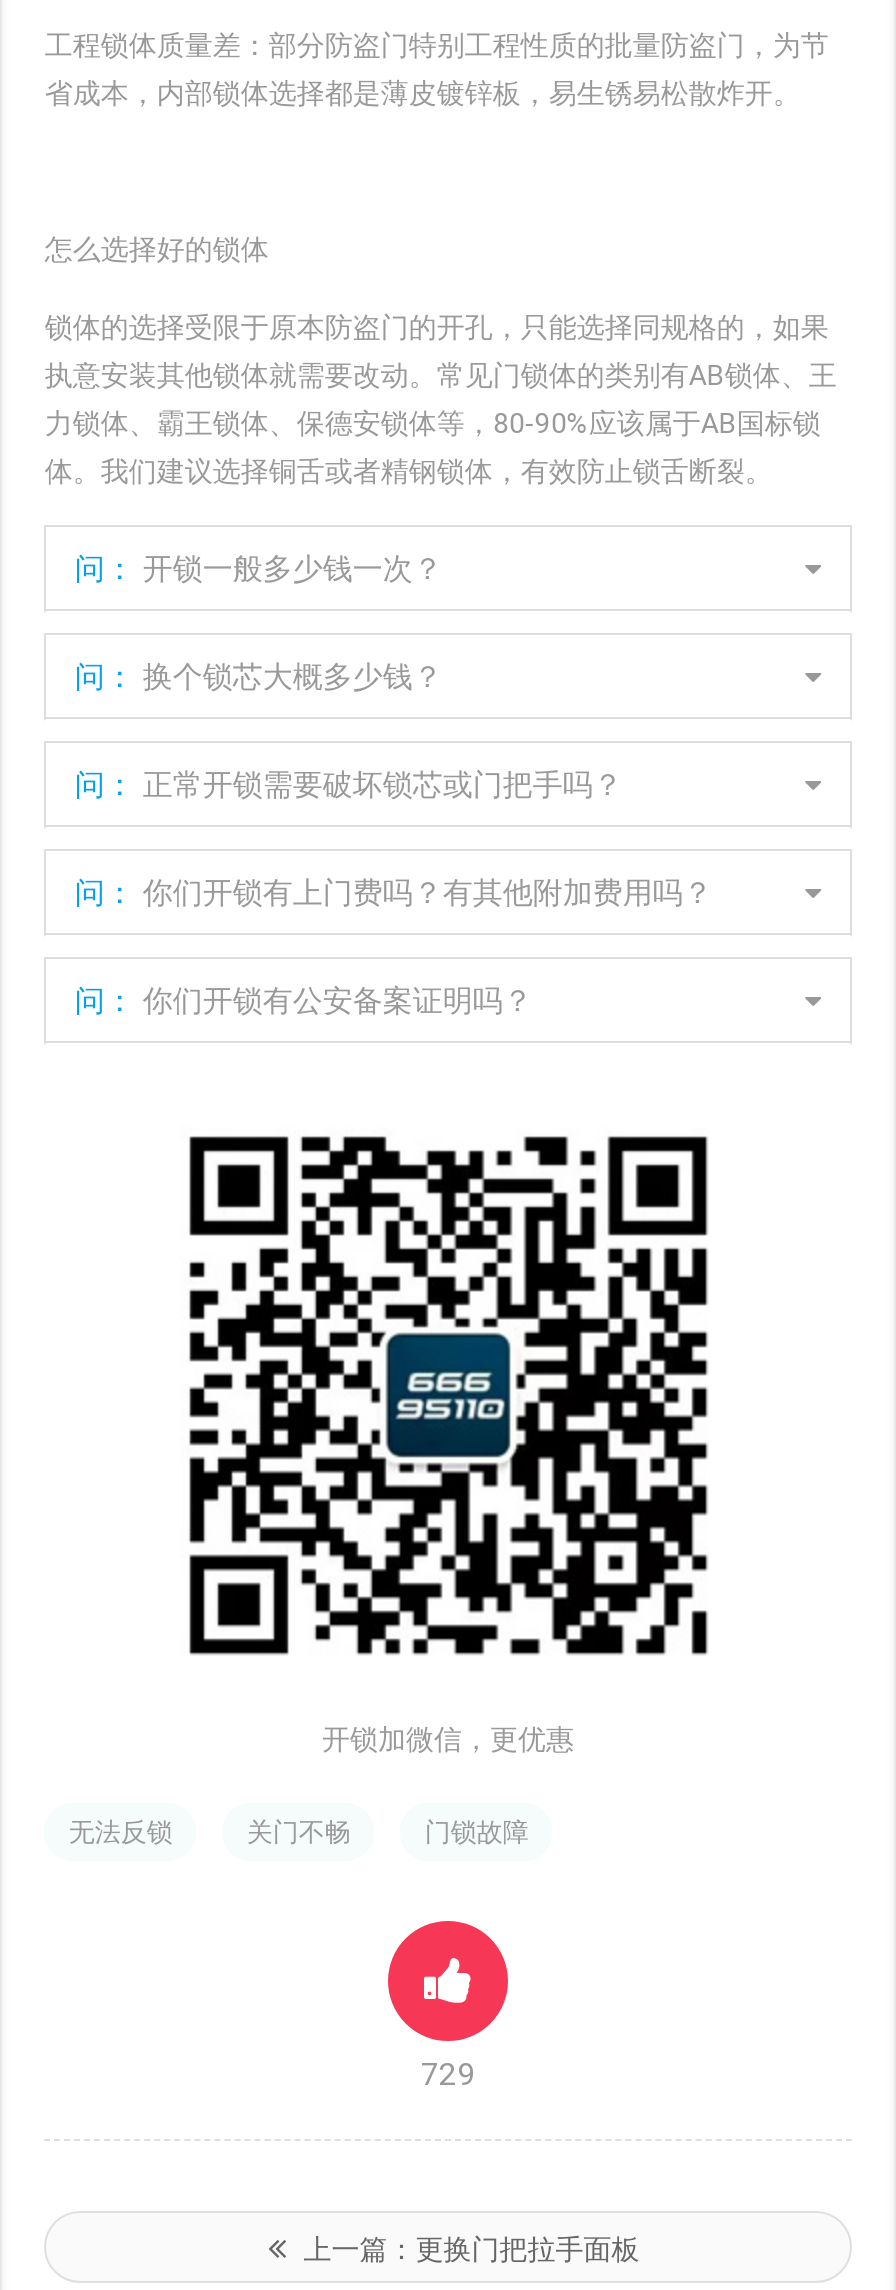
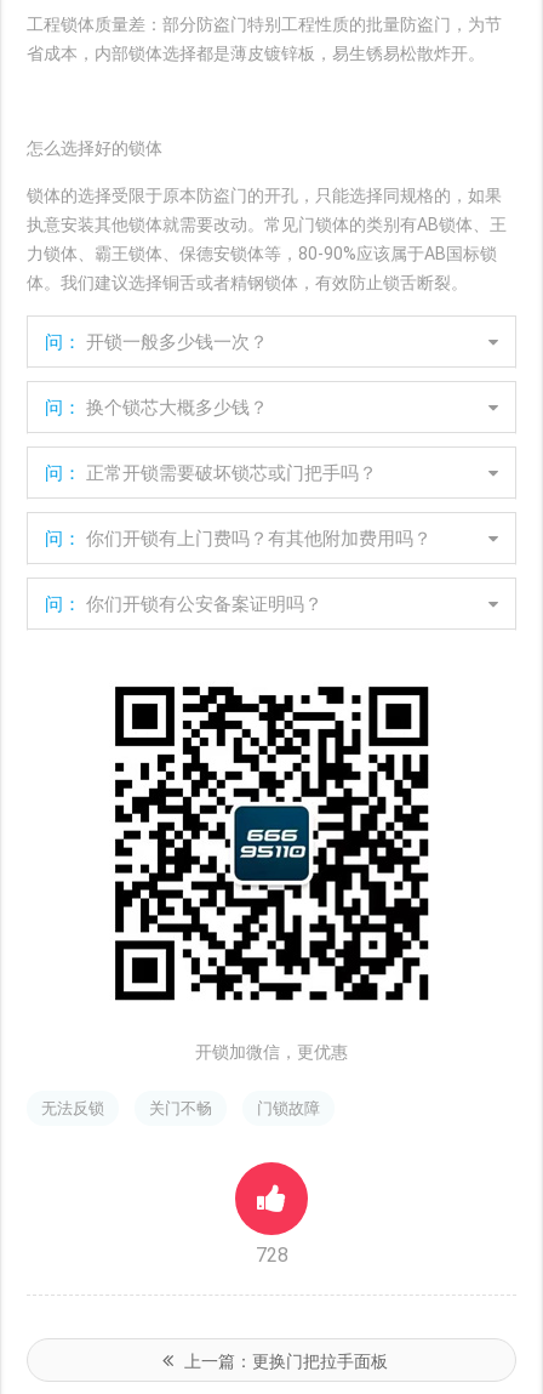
[421,2056,475,2094] 729 -> [255,1244,288,1267] 728

